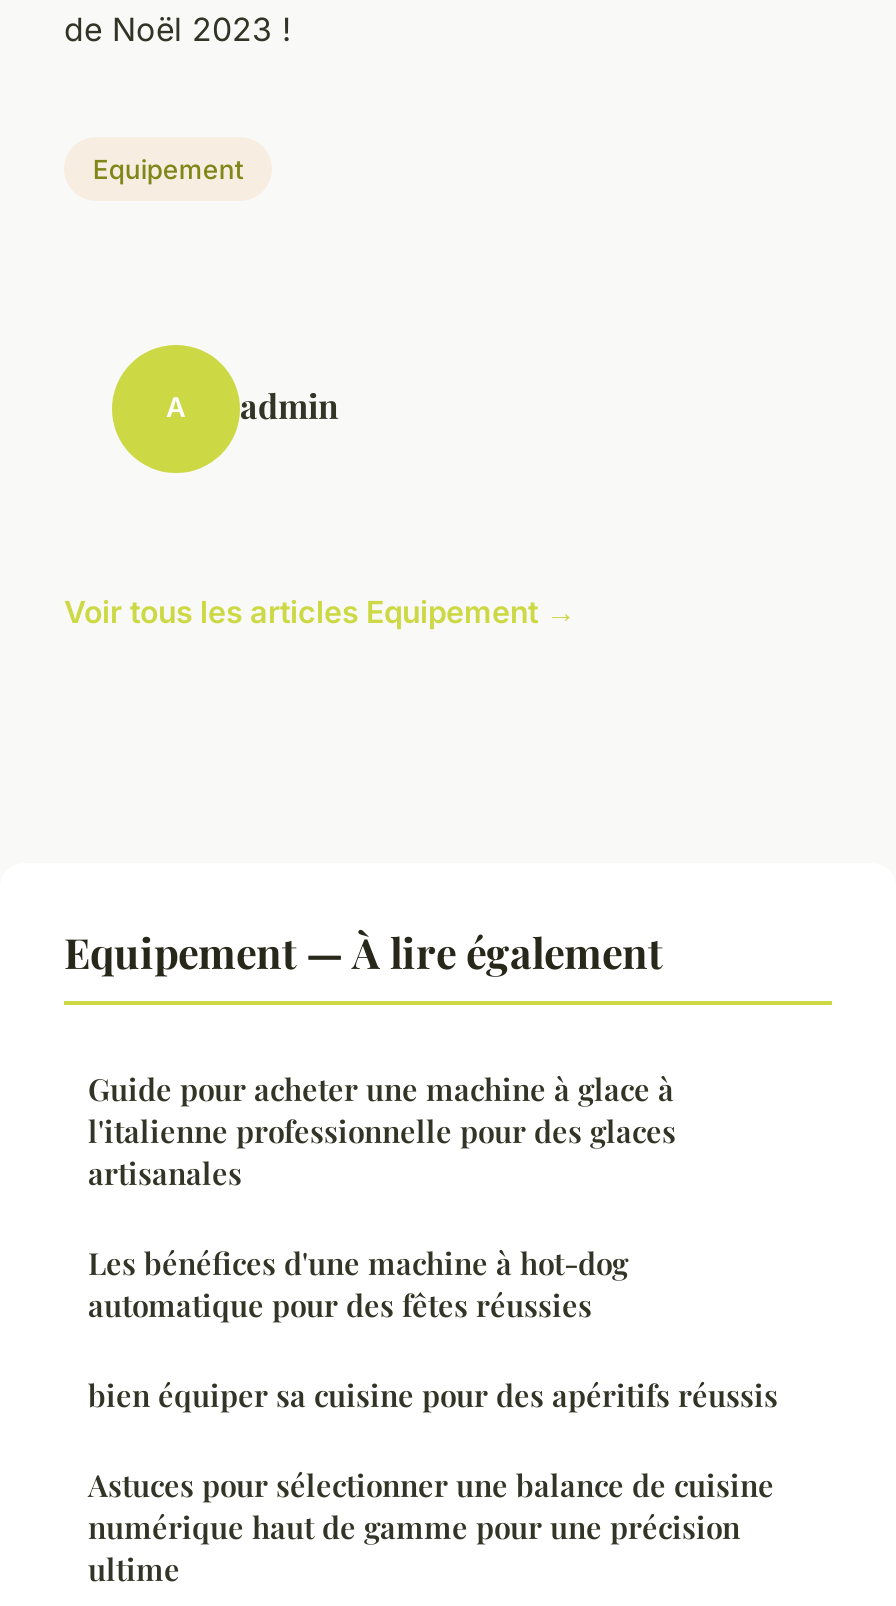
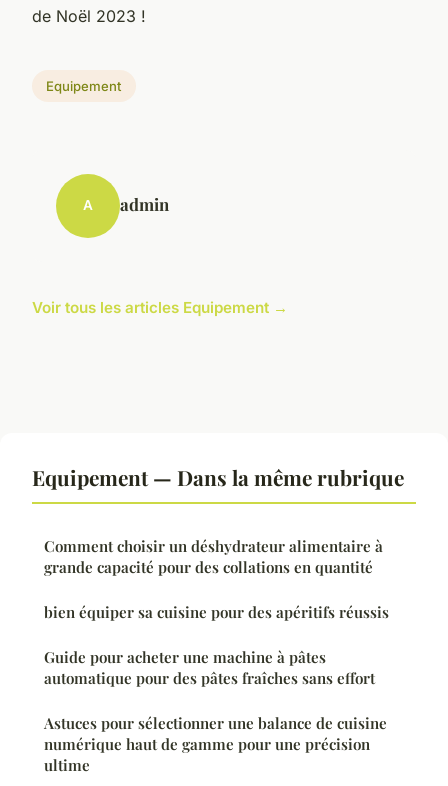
[64,922,676,1324] Equipement — À lire également | Guide pour acheter une machine à glace à | l'italienne professionnelle pour des glaces | artisanales | Les bénéfices d'une machine à hot-dog | automatique pour des fêtes réussies -> [32,463,404,577] Equipement — Dans la même rubrique | Comment choisir un déshydrateur alimentaire à | grande capacité pour des collations en quantité
moved [88,1374,778,1414] -> [44,602,389,622]: bien équiper sa cuisine pour des apéritifs réussis
none -> [44,647,375,688] Guide pour acheter une machine à pâtes | automatique pour des pâtes fraîches sans effort

